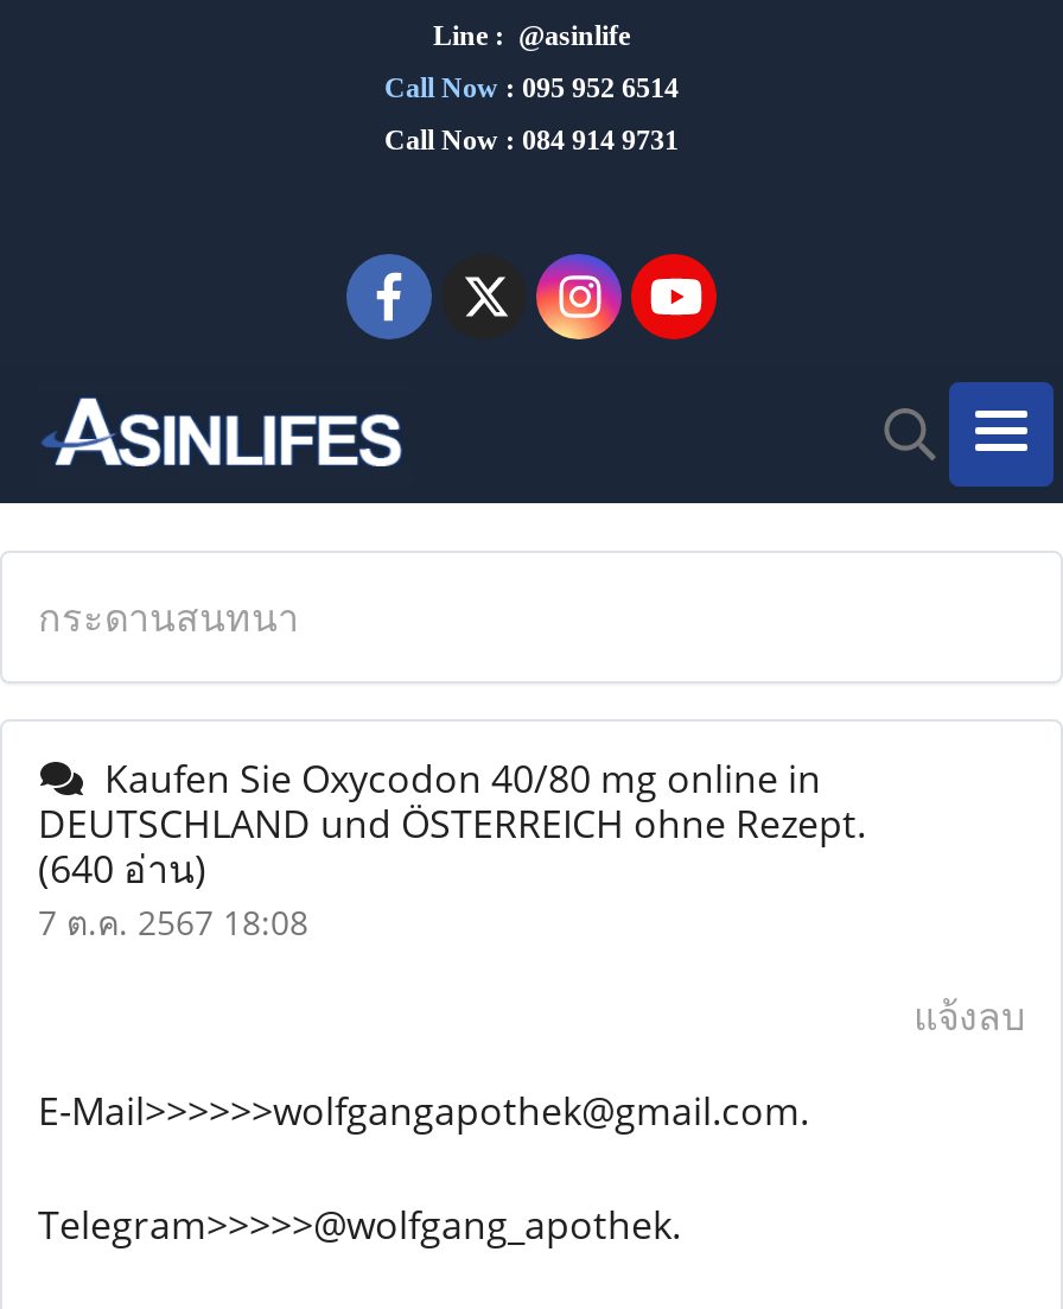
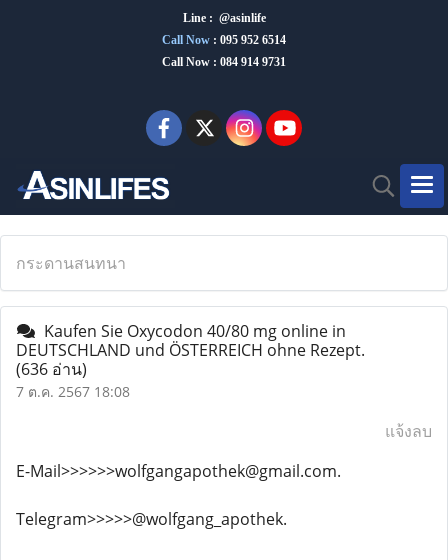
[38,843,206,895] (640 อ่าน) -> [16,358,87,380] (636 อ่าน)

